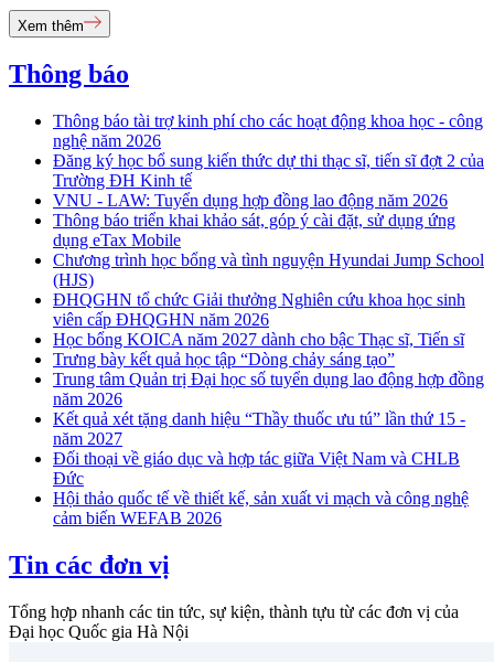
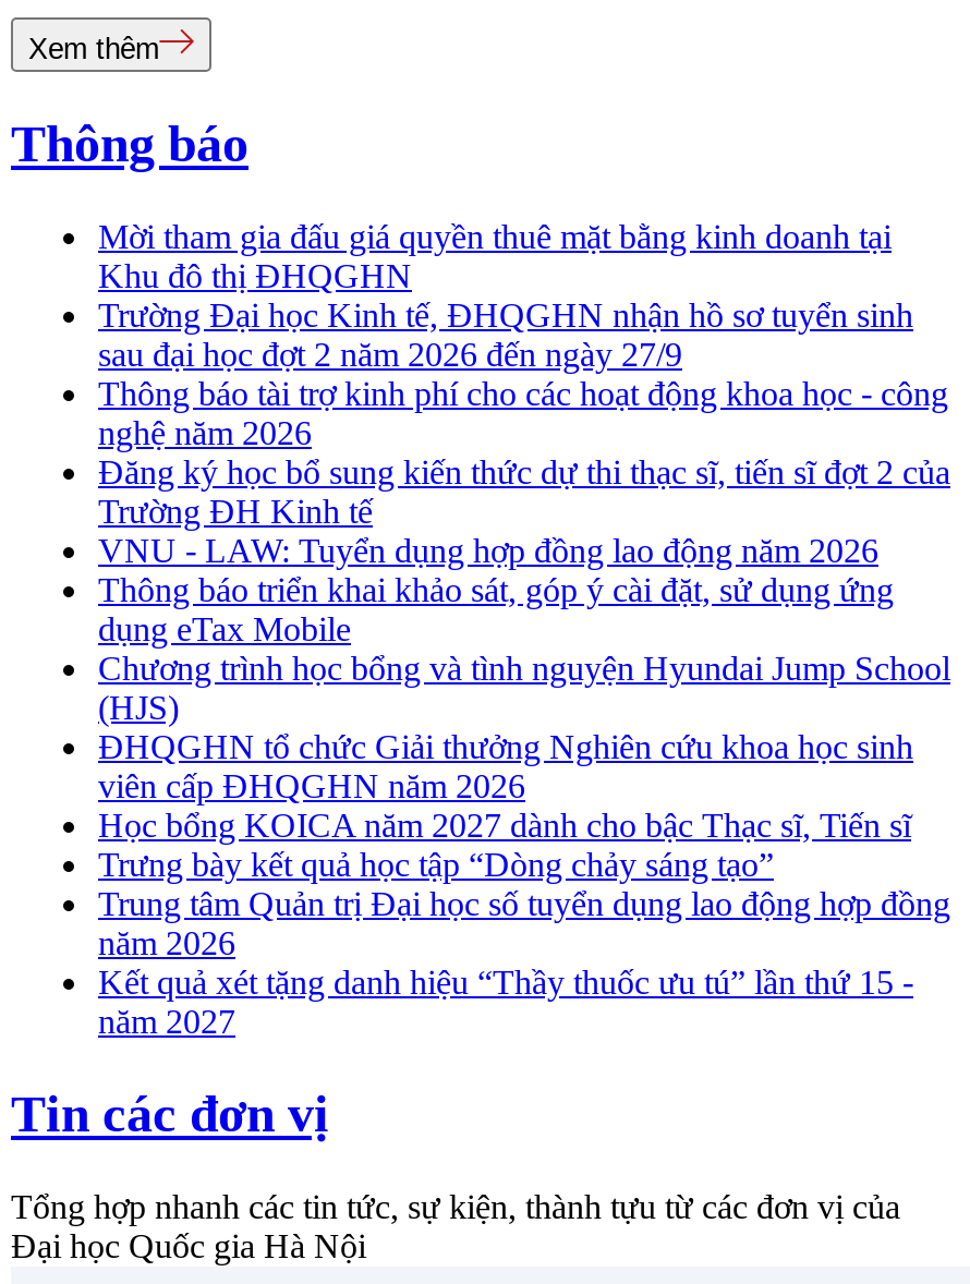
none -> [98,218,913,373] Mời tham gia đấu giá quyền thuê mặt bằng kinh doanh tại | Khu đô thị ĐHQGHN | Trường Đại học Kinh tế, ĐHQGHN nhận hồ sơ tuyển sinh | sau đại học đợt 2 năm 2026 đến ngày 27/9
moved [53,112,484,448] -> [98,375,950,1040]: Thông báo tài trợ kinh phí cho các hoạt động khoa học - công | nghệ năm 2026 | Đăng ký học bổ sung kiến thức dự thi thạc sĩ, tiến sĩ đợt 2 của | ... | Kết quả xét tặng danh hiệu “Thầy thuốc ưu tú” lần thứ 15 - | năm 2027
[53,449,469,528] Đối thoại về giáo dục và hợp tác giữa Việt Nam và CHLB | Đức | Hội thảo quốc tế về thiết kế, sản xuất vi mạch và công nghệ | cảm biến WEFAB 2026 -> none

